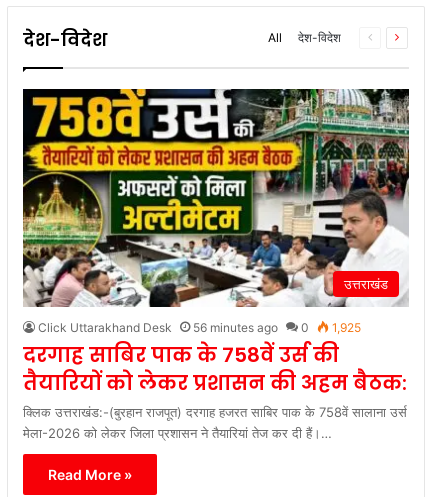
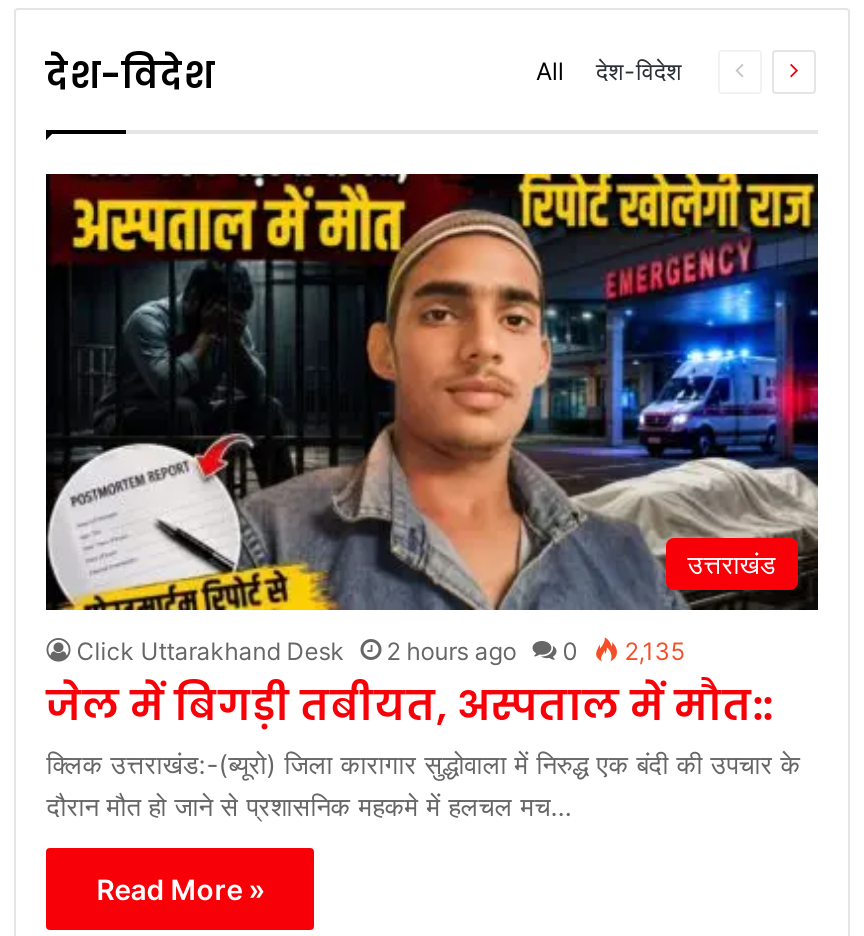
[22,88,410,335] [image] | 56 minutes ago -> [44,172,820,666] [image] | 2 hours ago
[23,320,407,441] 1,925 | दरगाह साबिर पाक के 758वें उर्स की | तैयारियों को लेकर प्रशासन की अहम बैठक: | क्लिक उत्तराखंड:-(बुरहान राजपूत) दरगाह हजरत साबिर पाक के 758वें सालाना उर्स | मेला-2026 को लेकर जिला प्रशासन ने तैयारियां तेज कर दी हैं।… -> [47,636,801,822] 2,135 | जेल में बिगड़ी तबीयत, अस्पताल में मौत:: | क्लिक उत्तराखंड:-(ब्यूरो) जिला कारागार सुद्धोवाला में निरुद्ध एक बंदी की उपचार के | दौरान मौत हो जाने से प्रशासनिक महकमे में हलचल मच…

